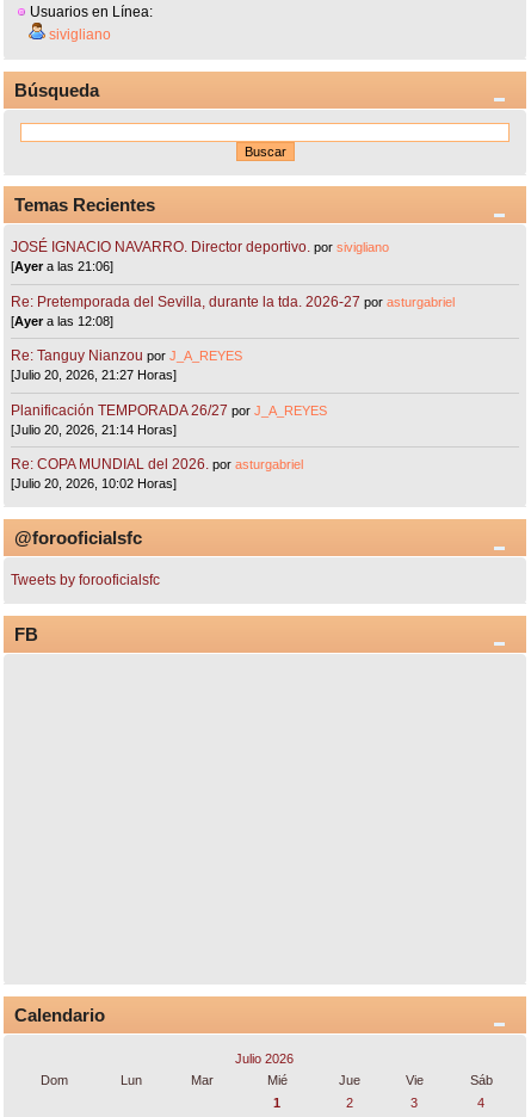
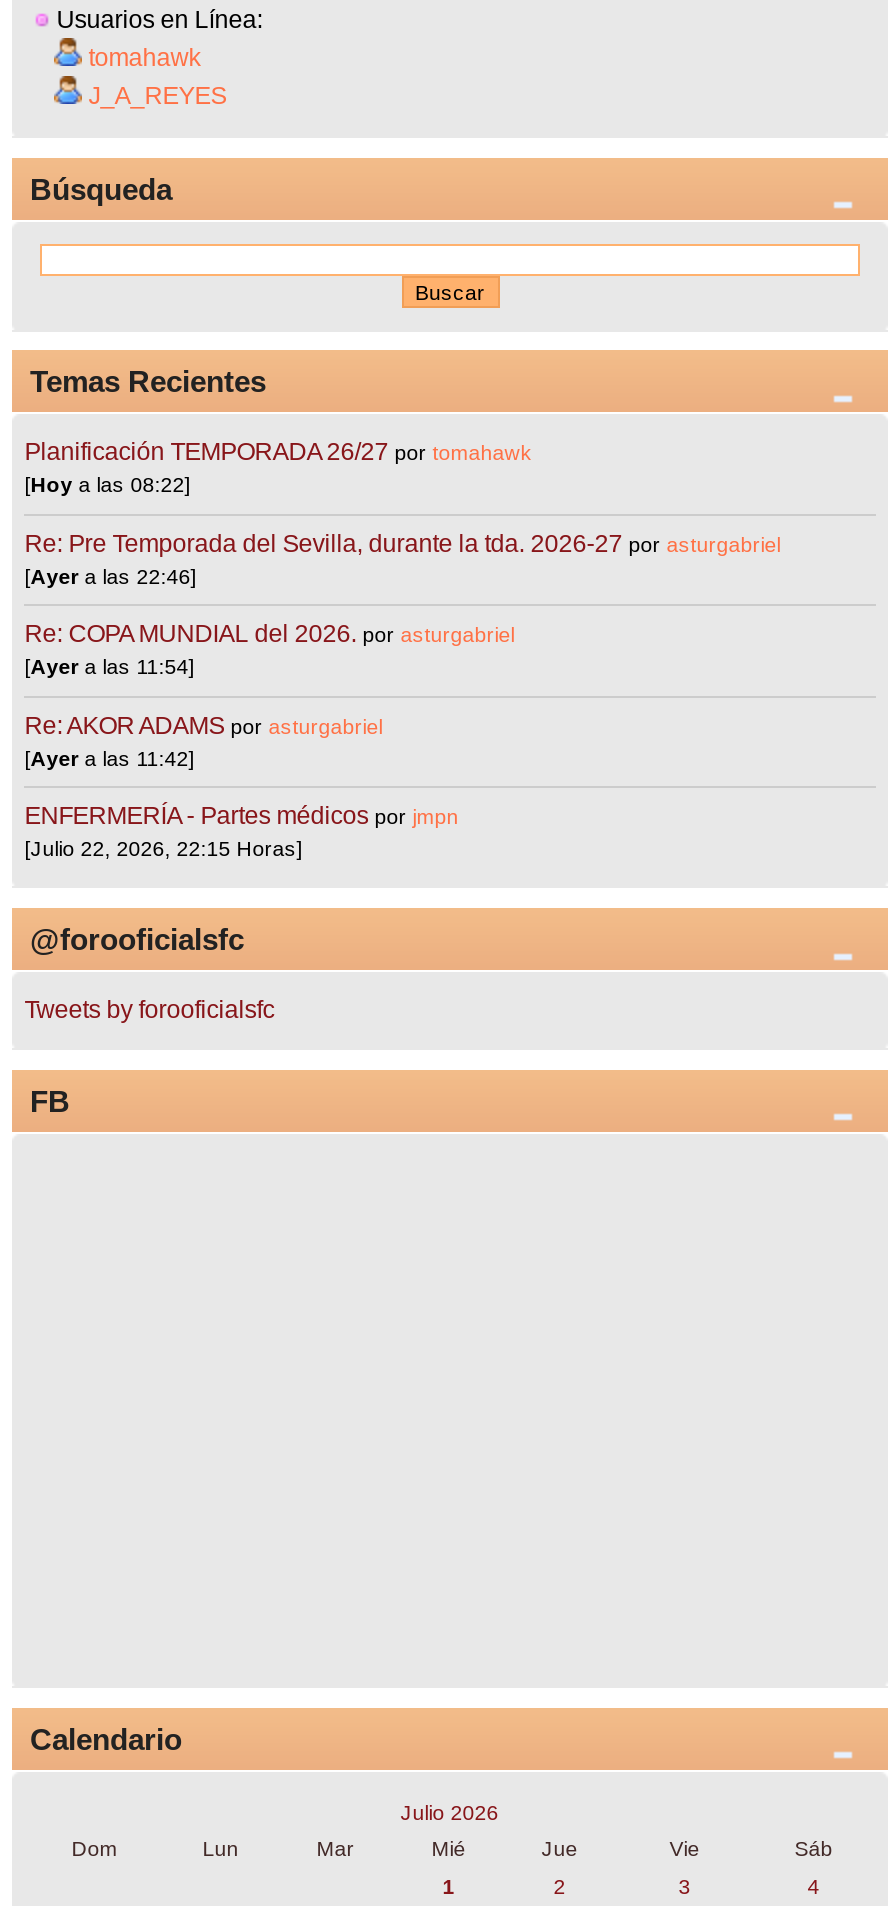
[49,26,111,43] sivigliano -> [88,44,226,110] tomahawk | J_A_REYES
[11,239,455,437] JOSÉ IGNACIO NAVARRO. Director deportivo. por sivigliano | [Ayer a las 21:06] | Re: Pretemporada del Sevilla, durante la tda. 2026-27 por asturgabriel | [Ayer a las 12:08] | Re: Tanguy Nianzou por J_A_REYES | [Julio 20, 2026, 21:27 Horas] | Planificación TEMPORADA 26/27 por J_A_REYES | [Julio 20, 2026, 21:14 Horas] -> [24,439,780,588] Planificación TEMPORADA 26/27 por tomahawk | [Hoy a las 08:22] | Re: Pre Temporada del Sevilla, durante la tda. 2026-27 por asturgabriel | [Ayer a las 22:46]
moved [11,456,303,473] -> [24,621,514,649]: Re: COPA MUNDIAL del 2026. por asturgabriel
[11,477,177,491] [Julio 20, 2026, 10:02 Horas] -> [24,655,458,861] [Ayer a las 11:54] | Re: AKOR ADAMS por asturgabriel | [Ayer a las 11:42] | ENFERMERÍA - Partes médicos por jmpn | [Julio 22, 2026, 22:15 Horas]

